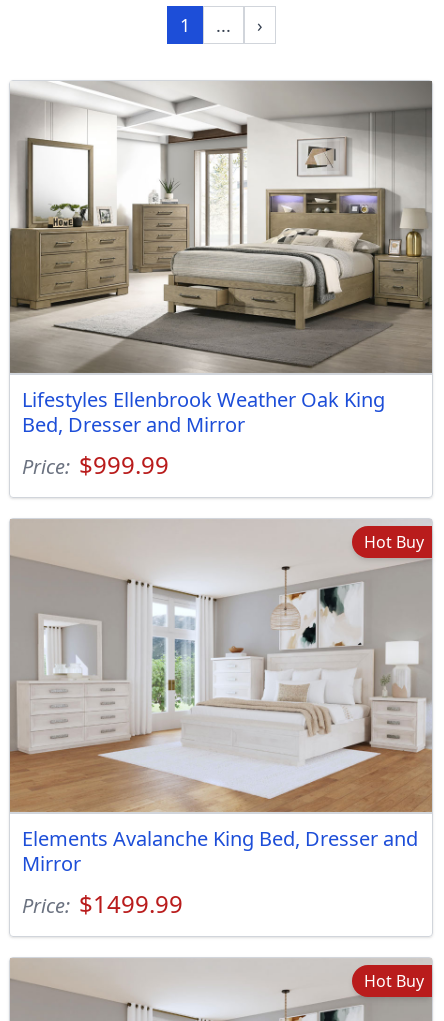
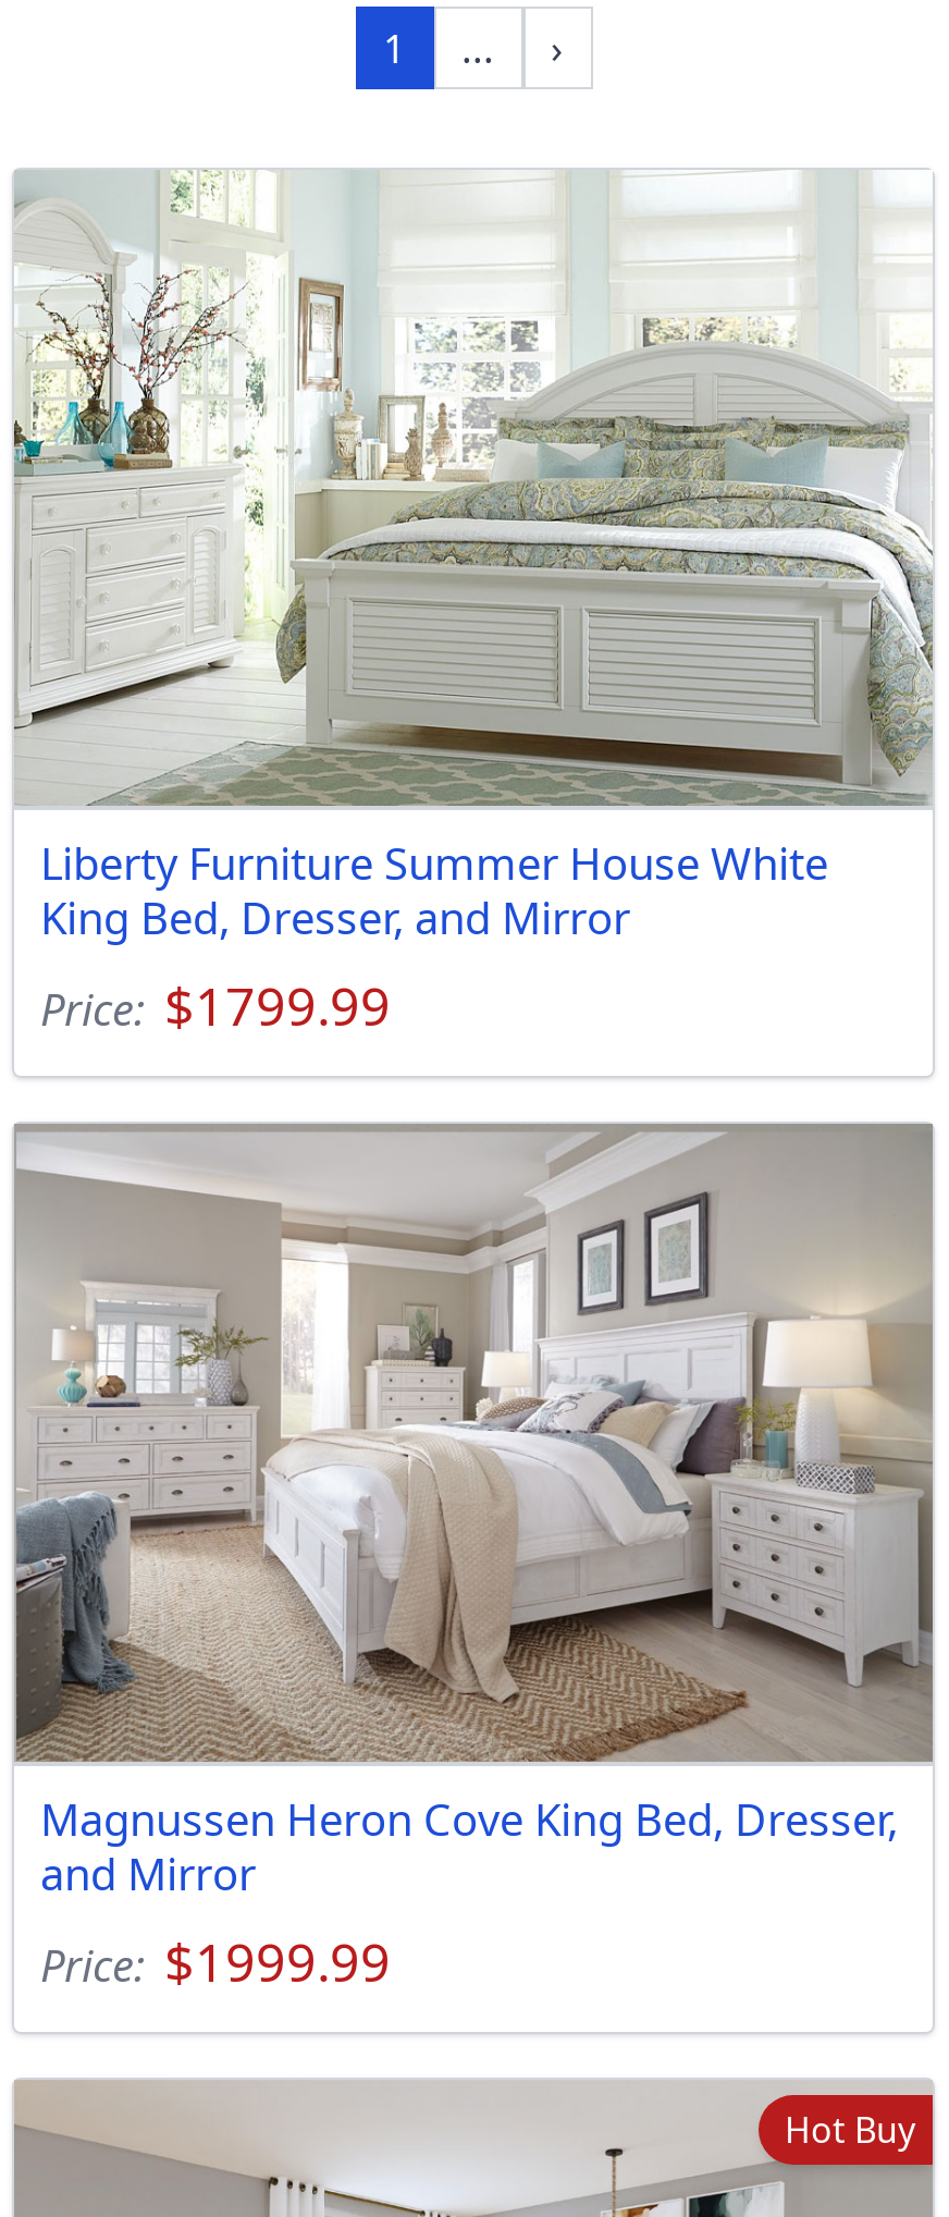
[9,80,433,553] [image] | Lifestyles Ellenbrook Weather Oak King | Bed, Dresser and Mirror | Price: $999.99 | Hot Buy -> [12,170,933,1041] [image] | Liberty Furniture Summer House White | King Bed, Dresser, and Mirror | Price: $1799.99
[10,520,432,920] [image] | Elements Avalanche King Bed, Dresser and | Mirror | Price: $1499.99 -> [14,1124,935,1997] [image] | Magnussen Heron Cove King Bed, Dresser, | and Mirror | Price: $1999.99

